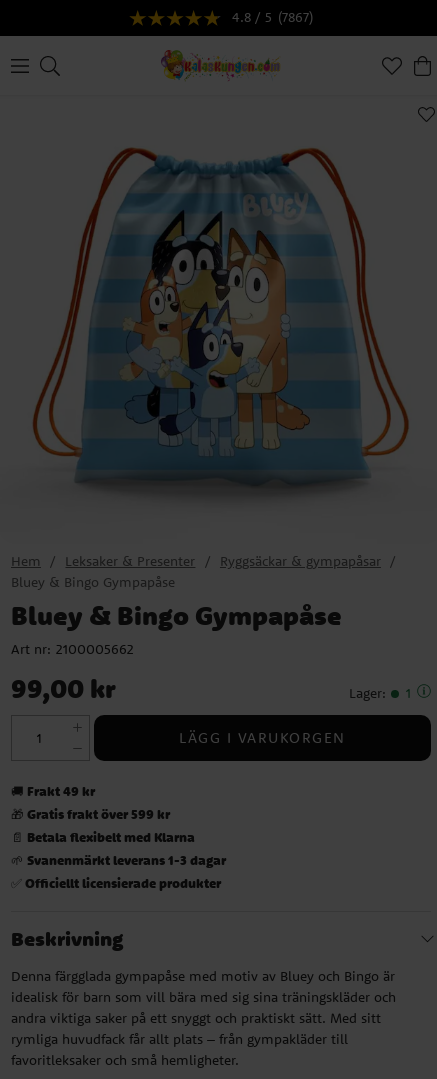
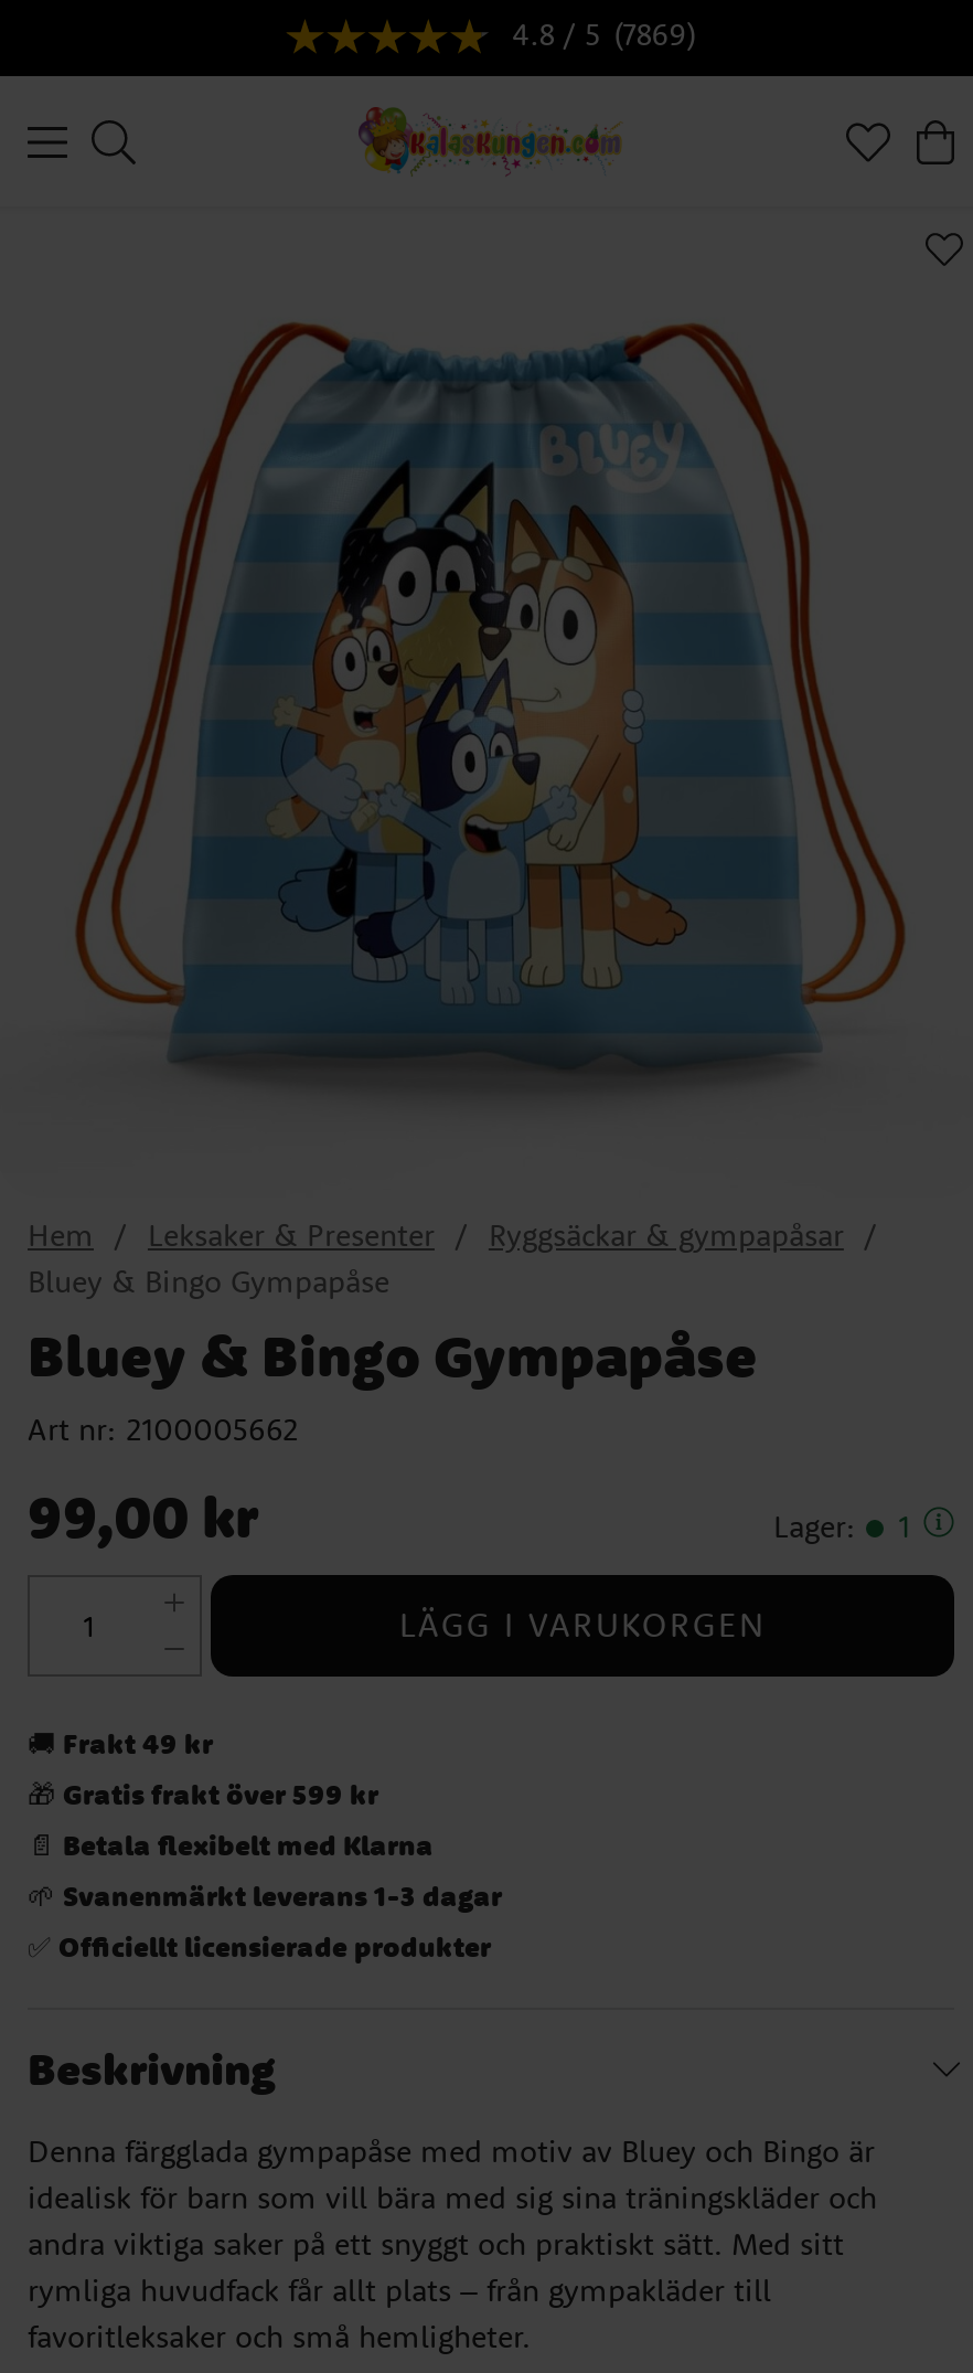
[232,8,313,26] 4.8 / 5 (7867) -> [513,15,696,55] 4.8 / 5 (7869)

